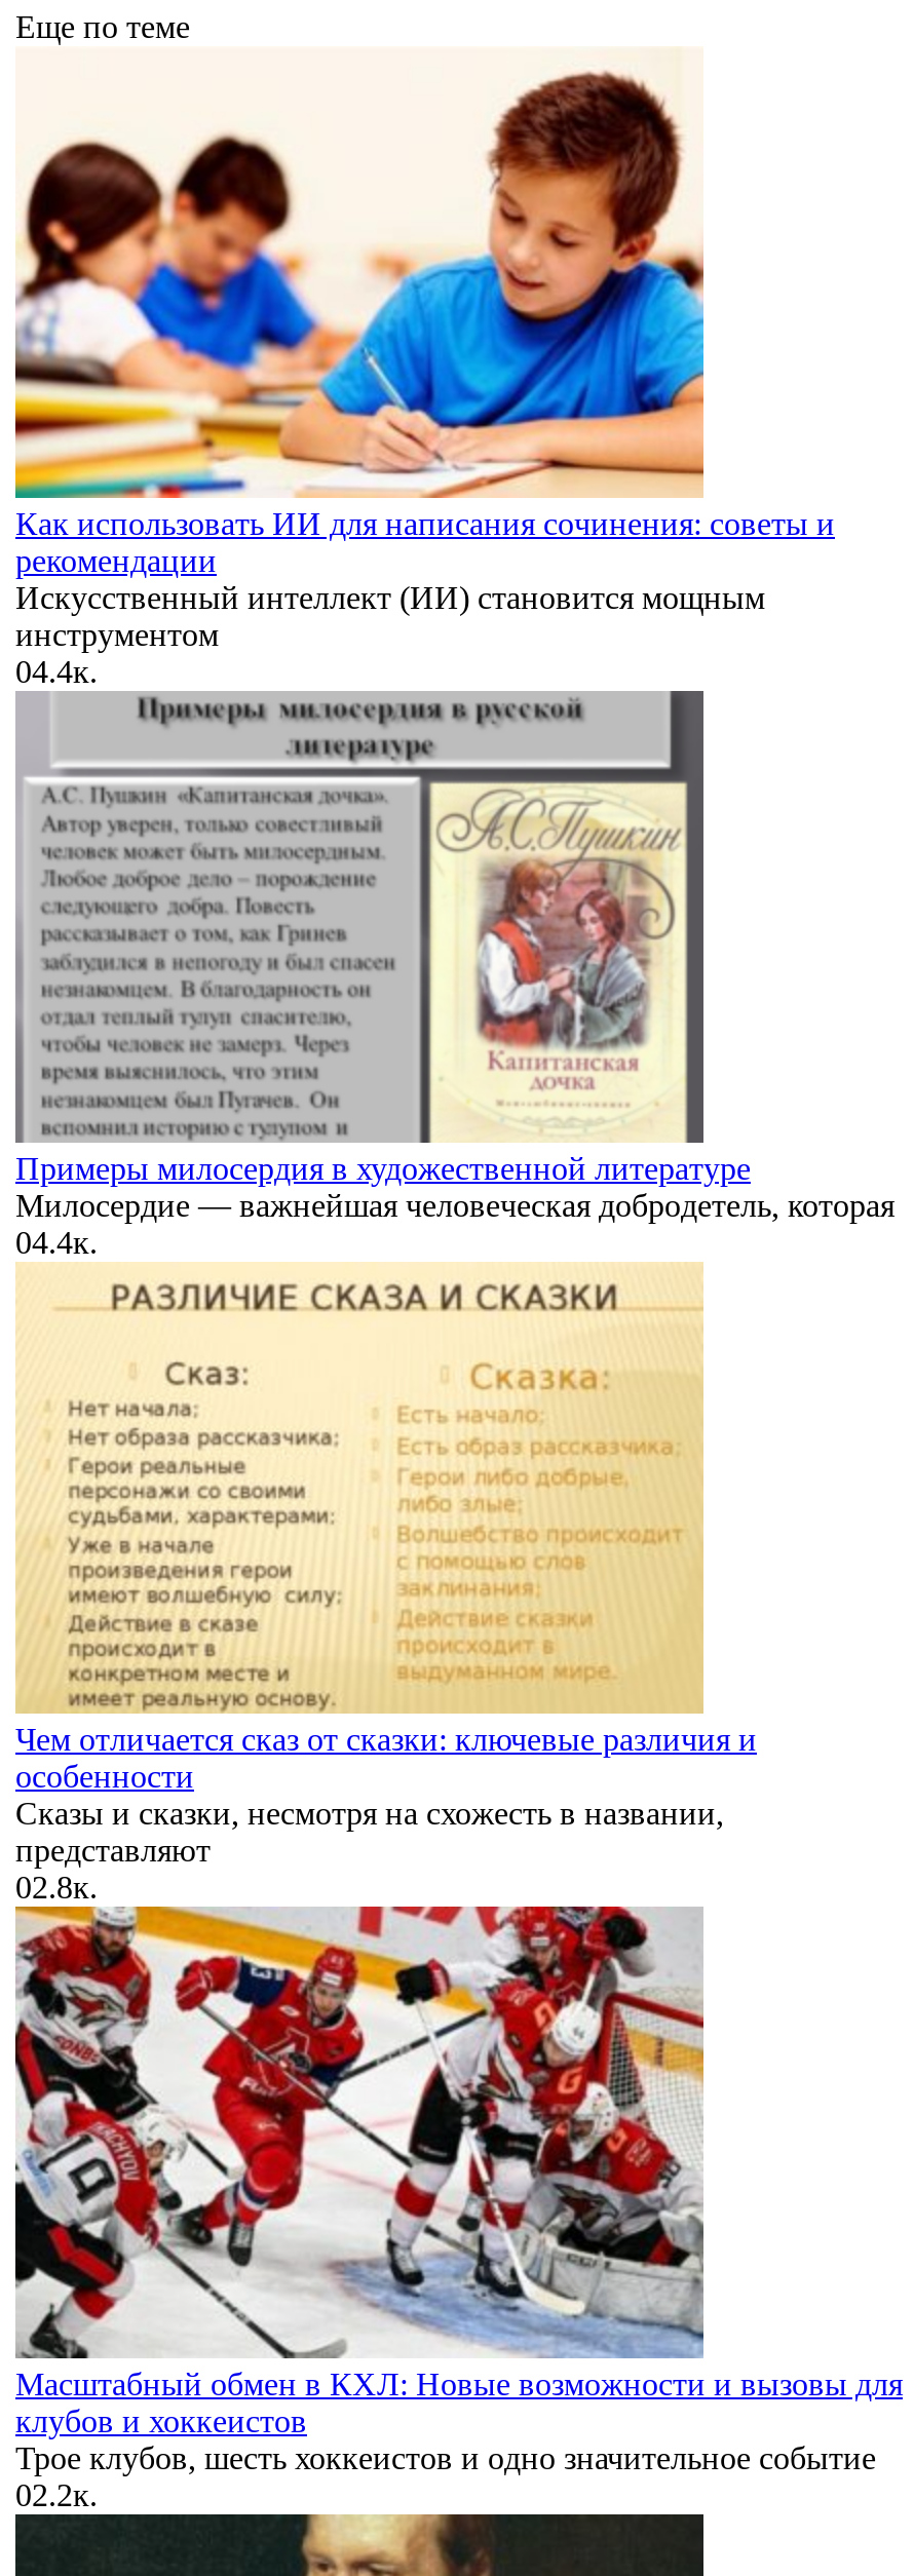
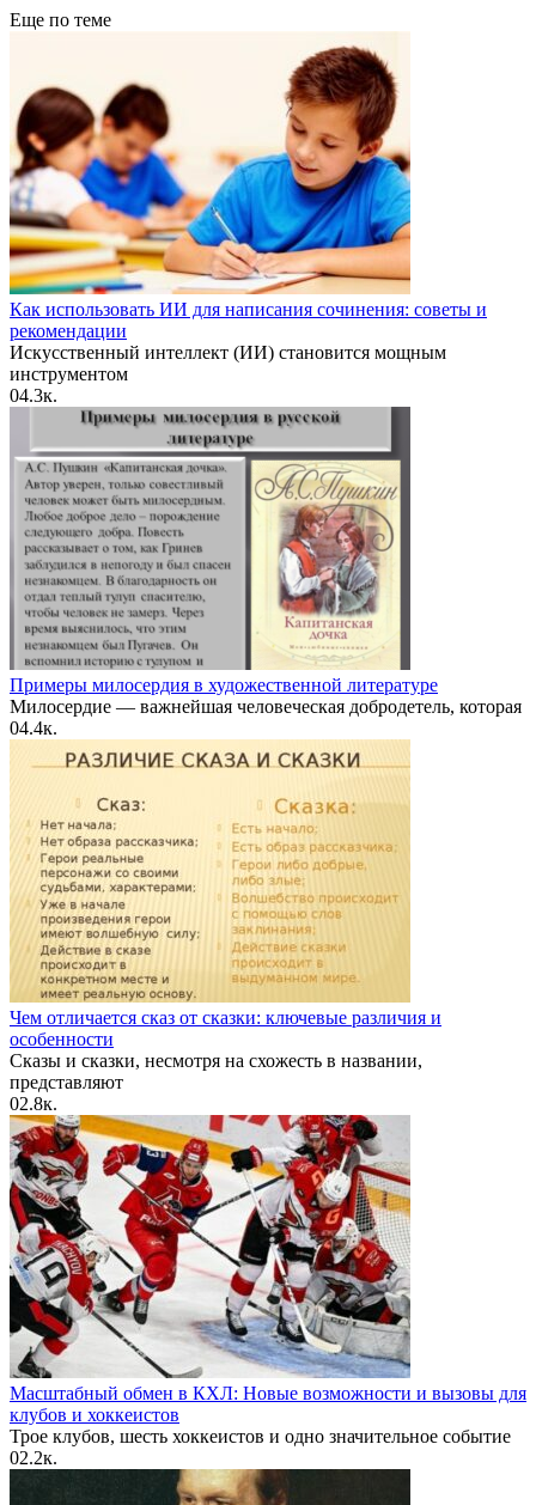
[15,655,98,690] 04.4к. -> [10,386,57,406] 04.3к.

